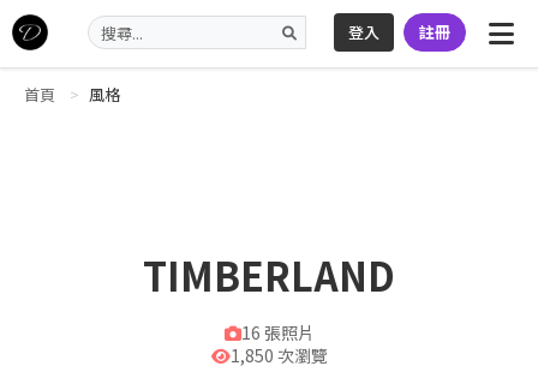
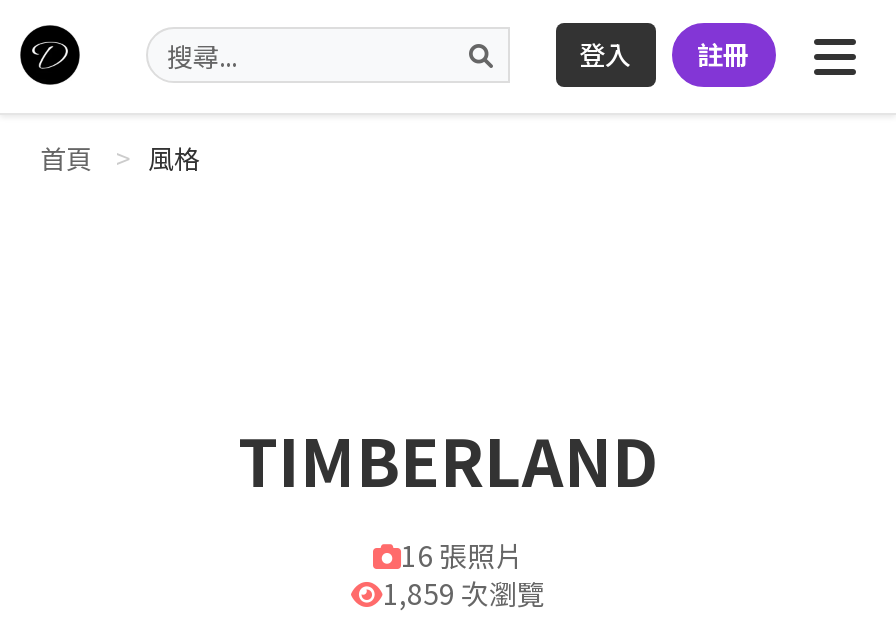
[230,343,327,367] 1,850 次瀏覽 -> [383,573,545,613] 1,859 次瀏覽

